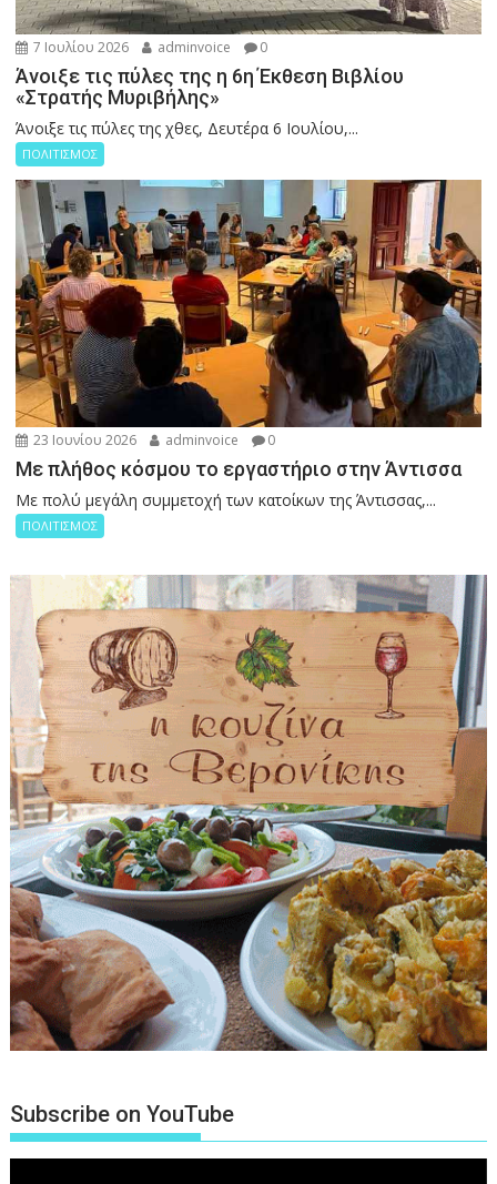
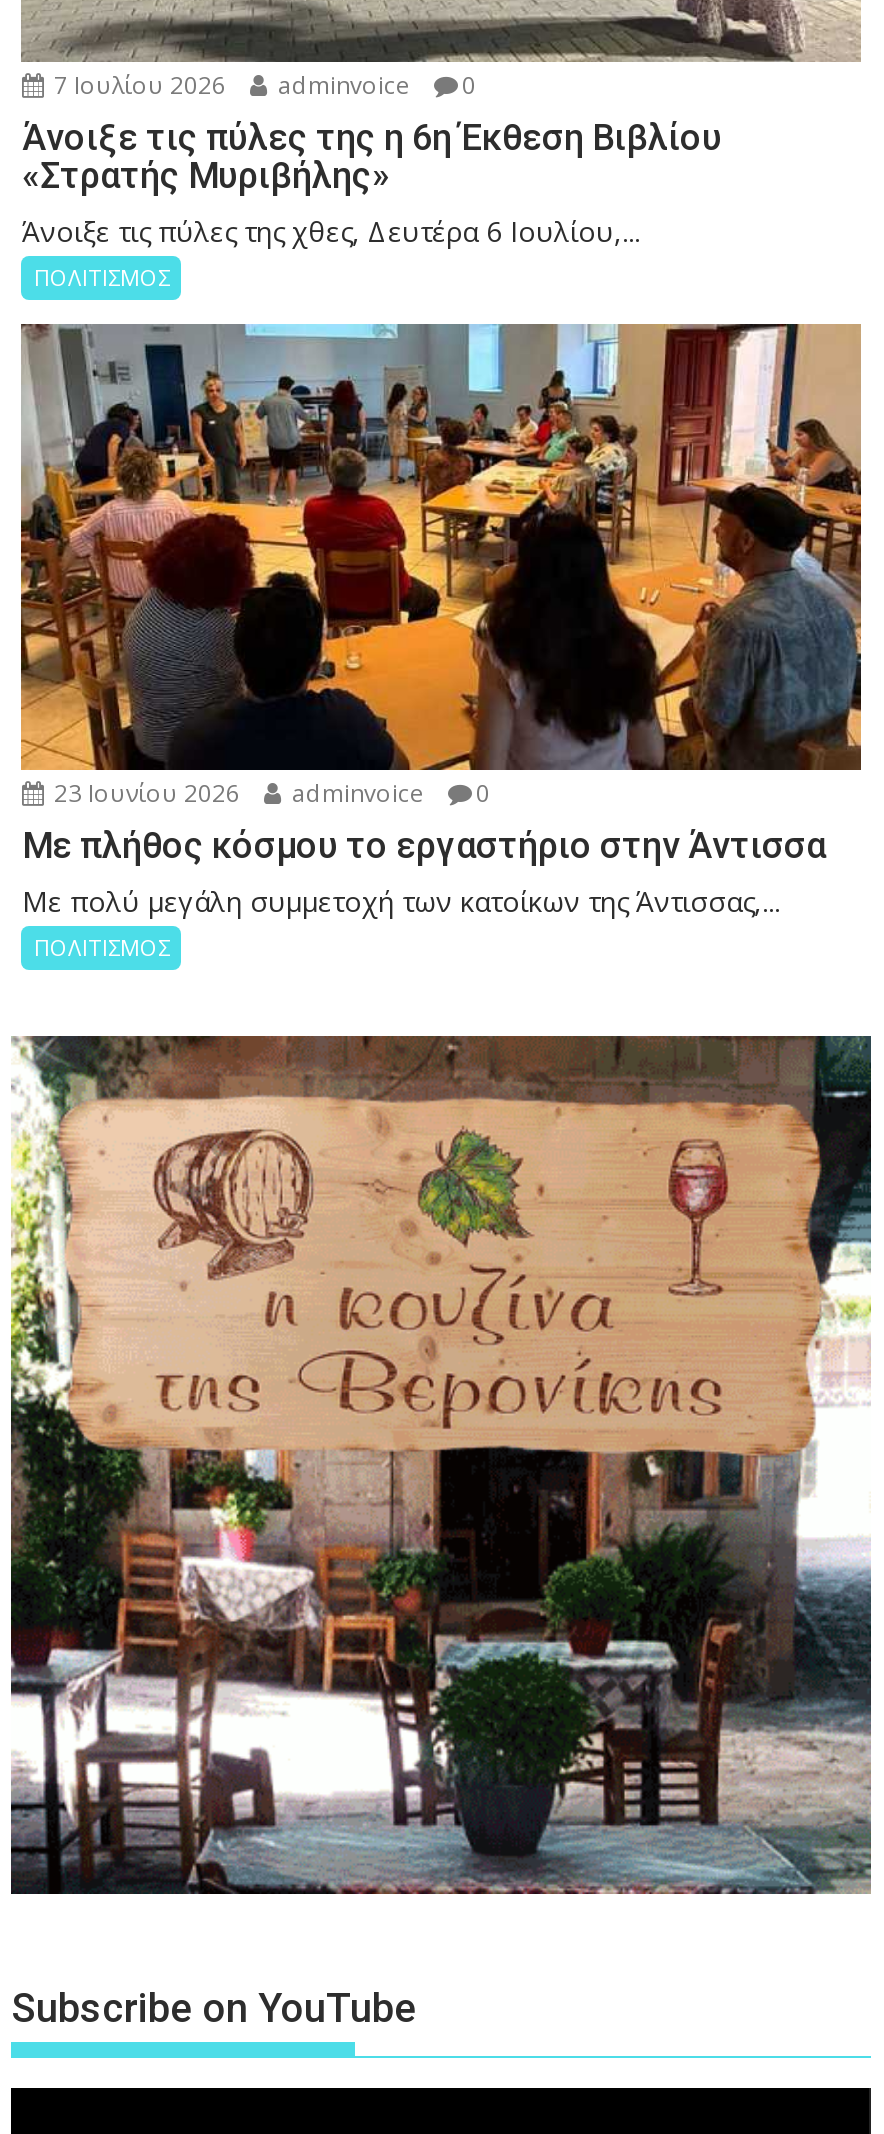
[9,575,488,1052] [image] -> [9,1034,873,1896] [image]

